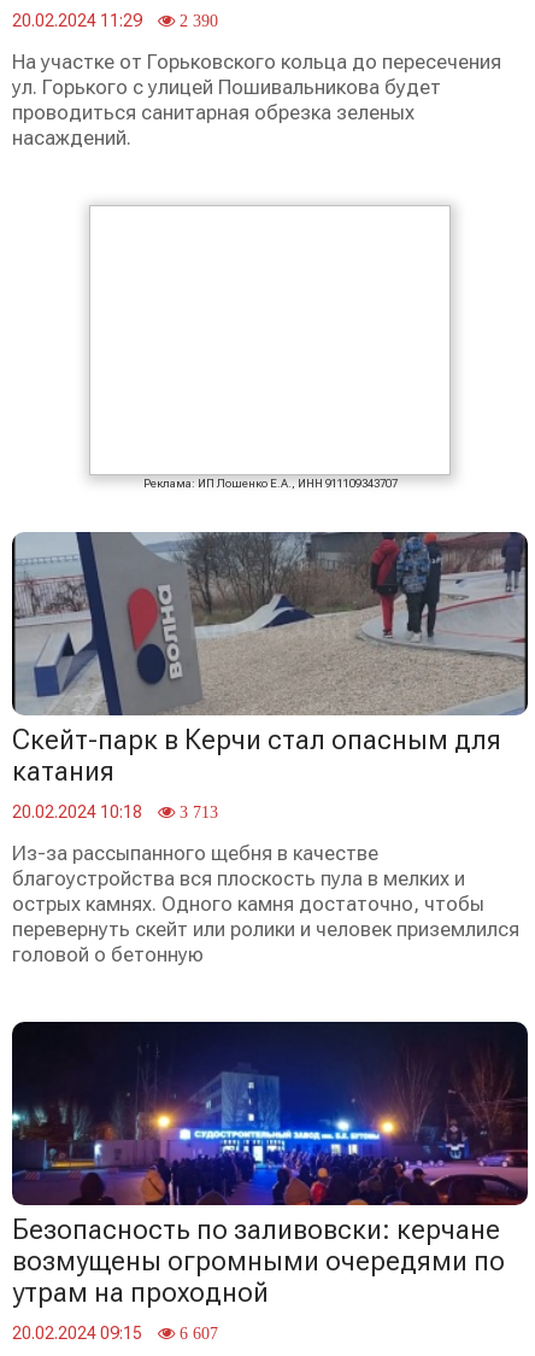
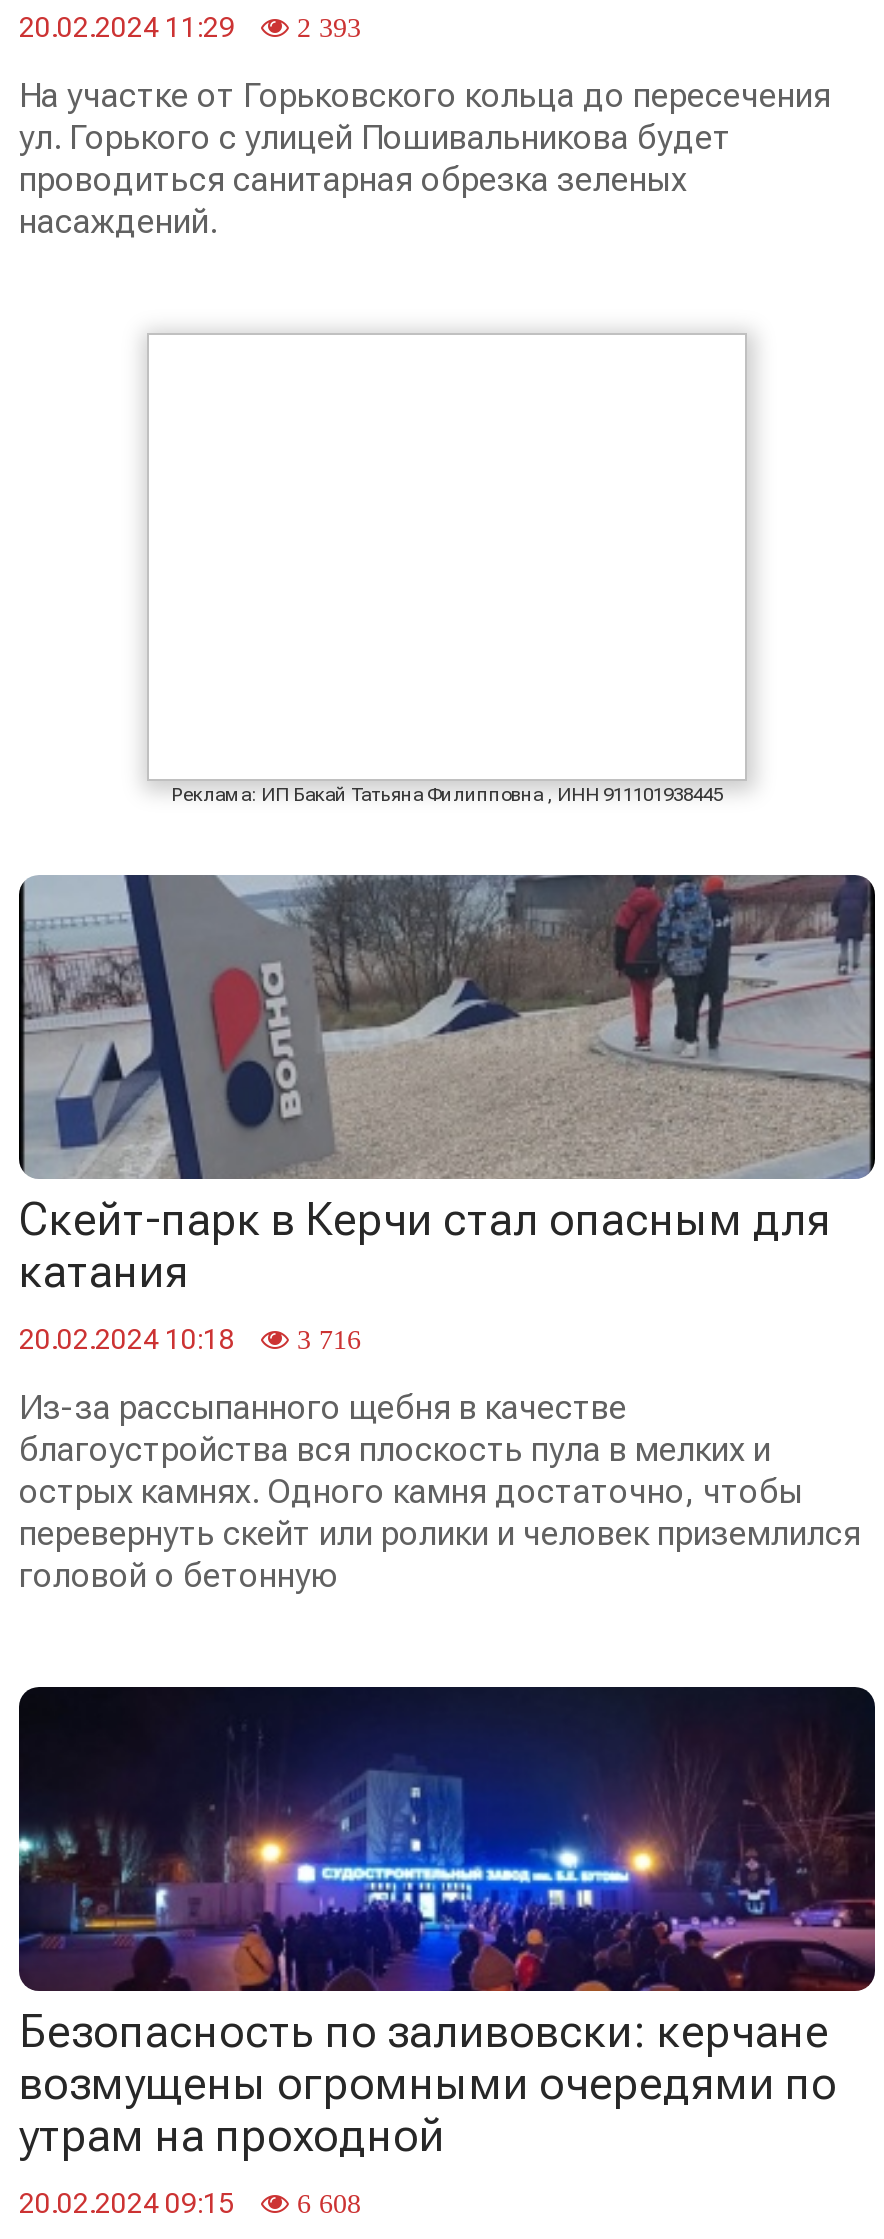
[12,11,218,30] 20.02.2024 11:29 2 390 -> [19,11,361,43] 20.02.2024 11:29 2 393
[143,477,397,490] Реклама: ИП Лошенко Е.А., ИНН 911109343707 -> [171,784,723,806] Реклама: ИП Бакай Татьяна Филипповна , ИНН 911101938445
[12,803,218,822] 20.02.2024 10:18 3 713 -> [19,1324,361,1356] 20.02.2024 10:18 3 716
[12,1324,218,1343] 20.02.2024 09:15 6 607 -> [19,2188,361,2220] 20.02.2024 09:15 6 608

